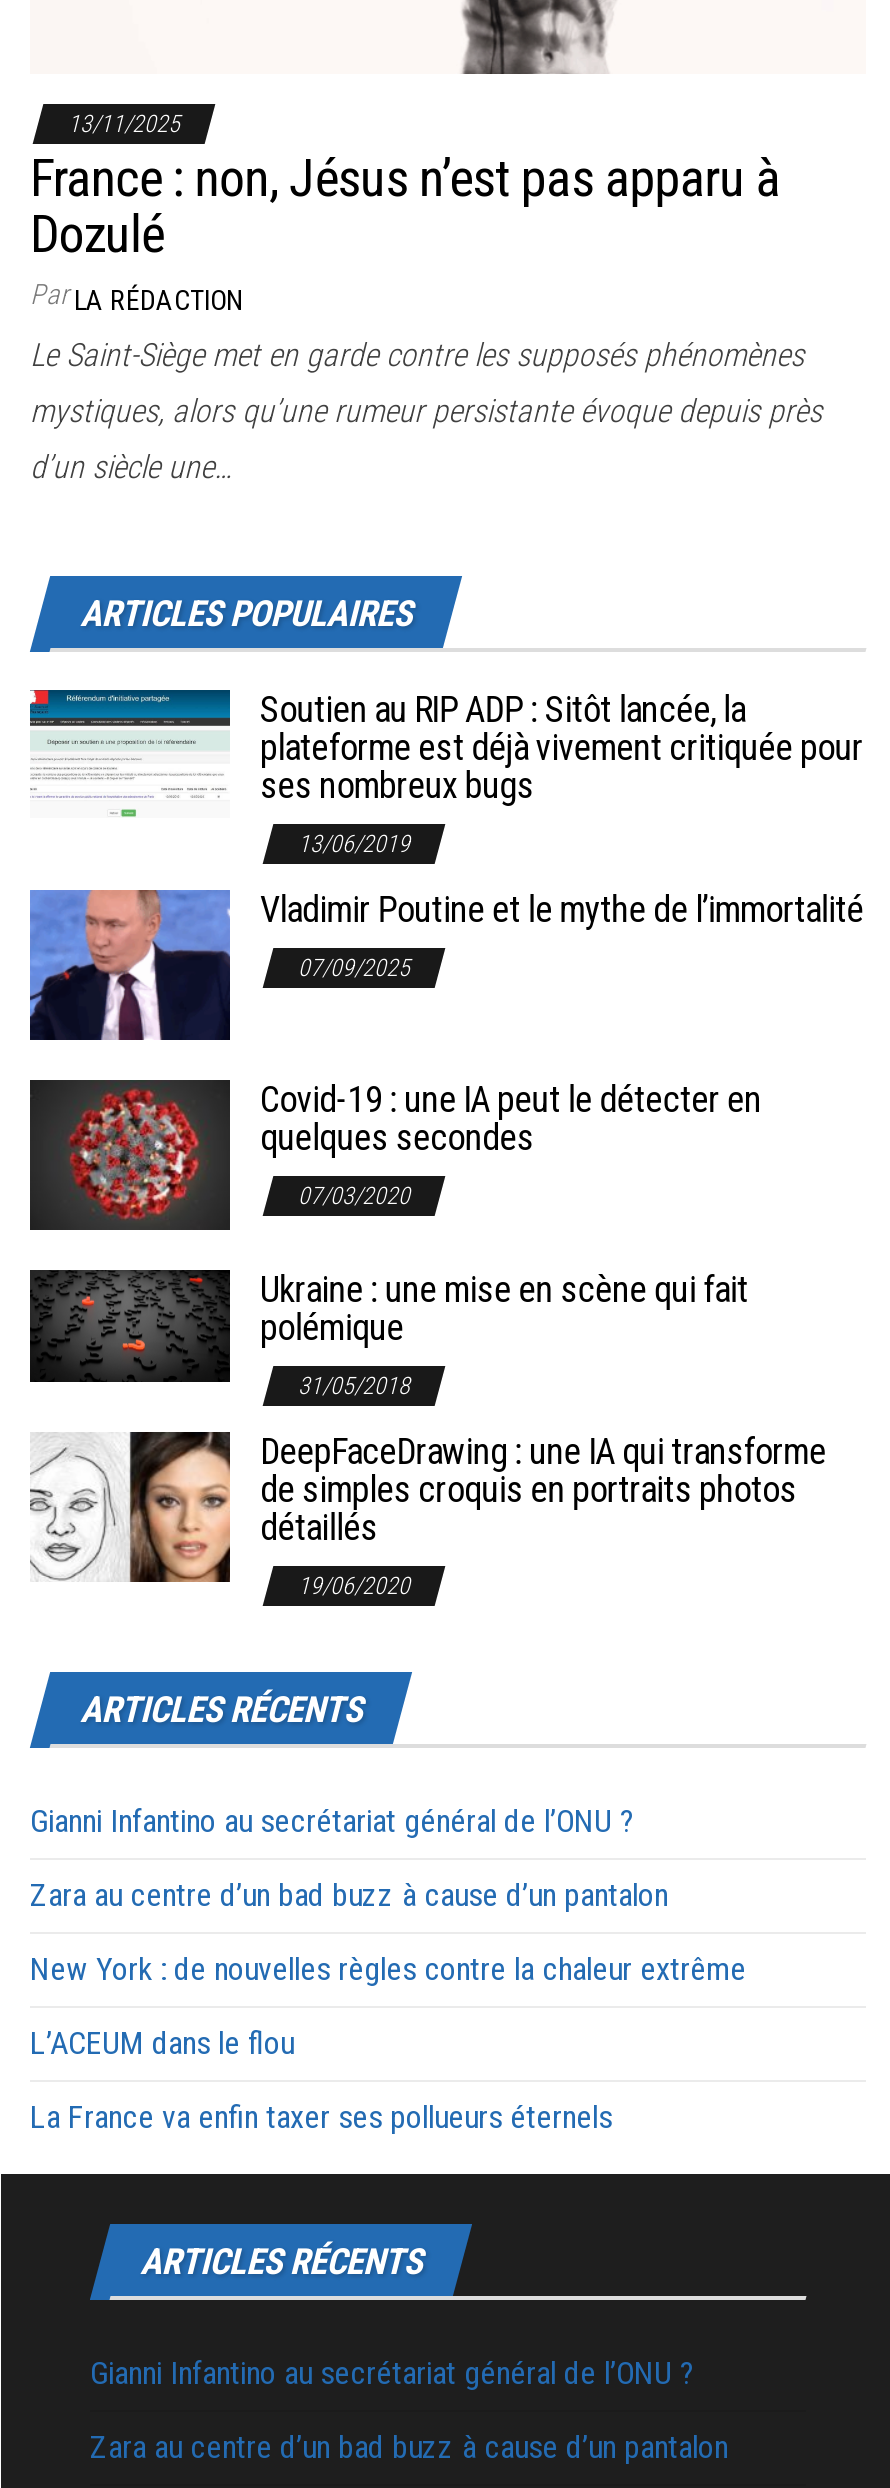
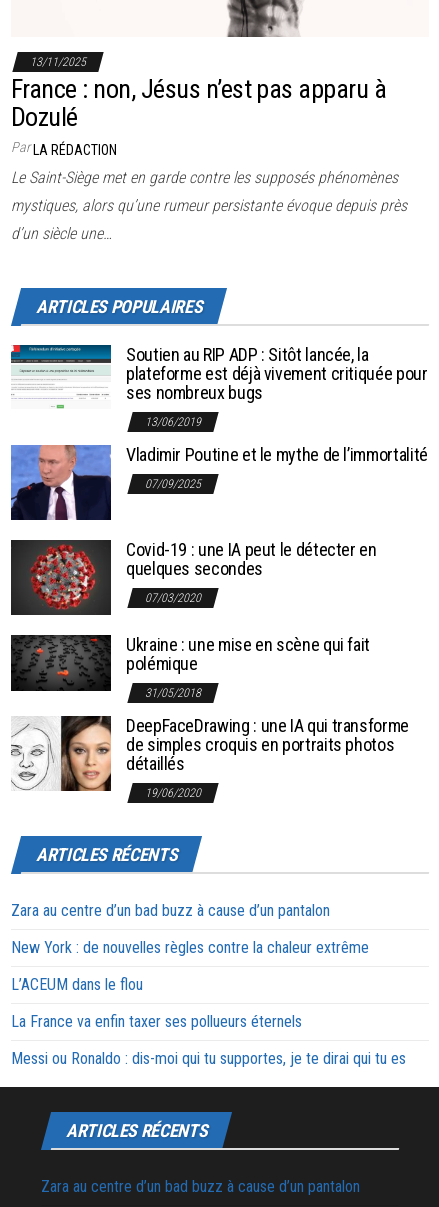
[30,1802,634,1840] Gianni Infantino au secrétariat général de l’ONU ? -> none
none -> [11,1049,406,1068] Messi ou Ronaldo : dis-moi qui tu supportes, je te dirai qui tu es
[90,2354,694,2392] Gianni Infantino au secrétariat général de l’ONU ? -> none

